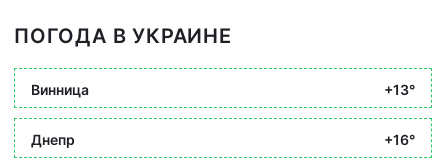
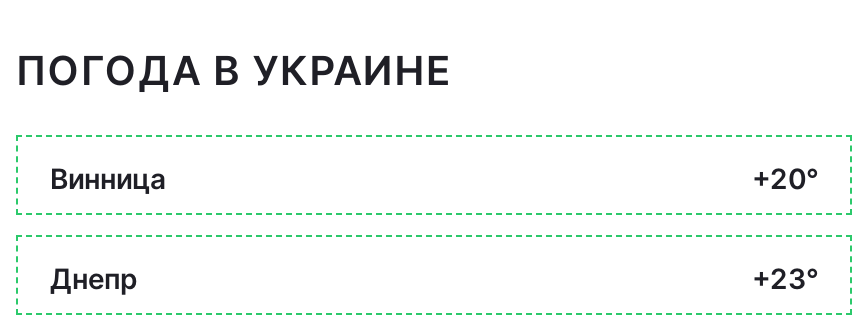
[384,80,415,97] +13° -> [752,160,818,194] +20°
[384,130,415,147] +16° -> [752,260,818,294] +23°

